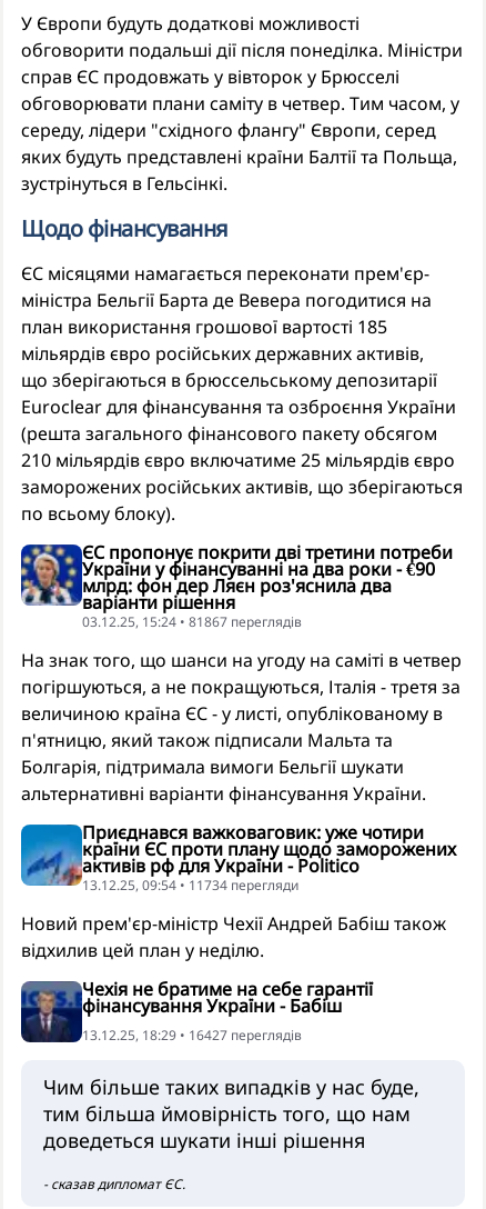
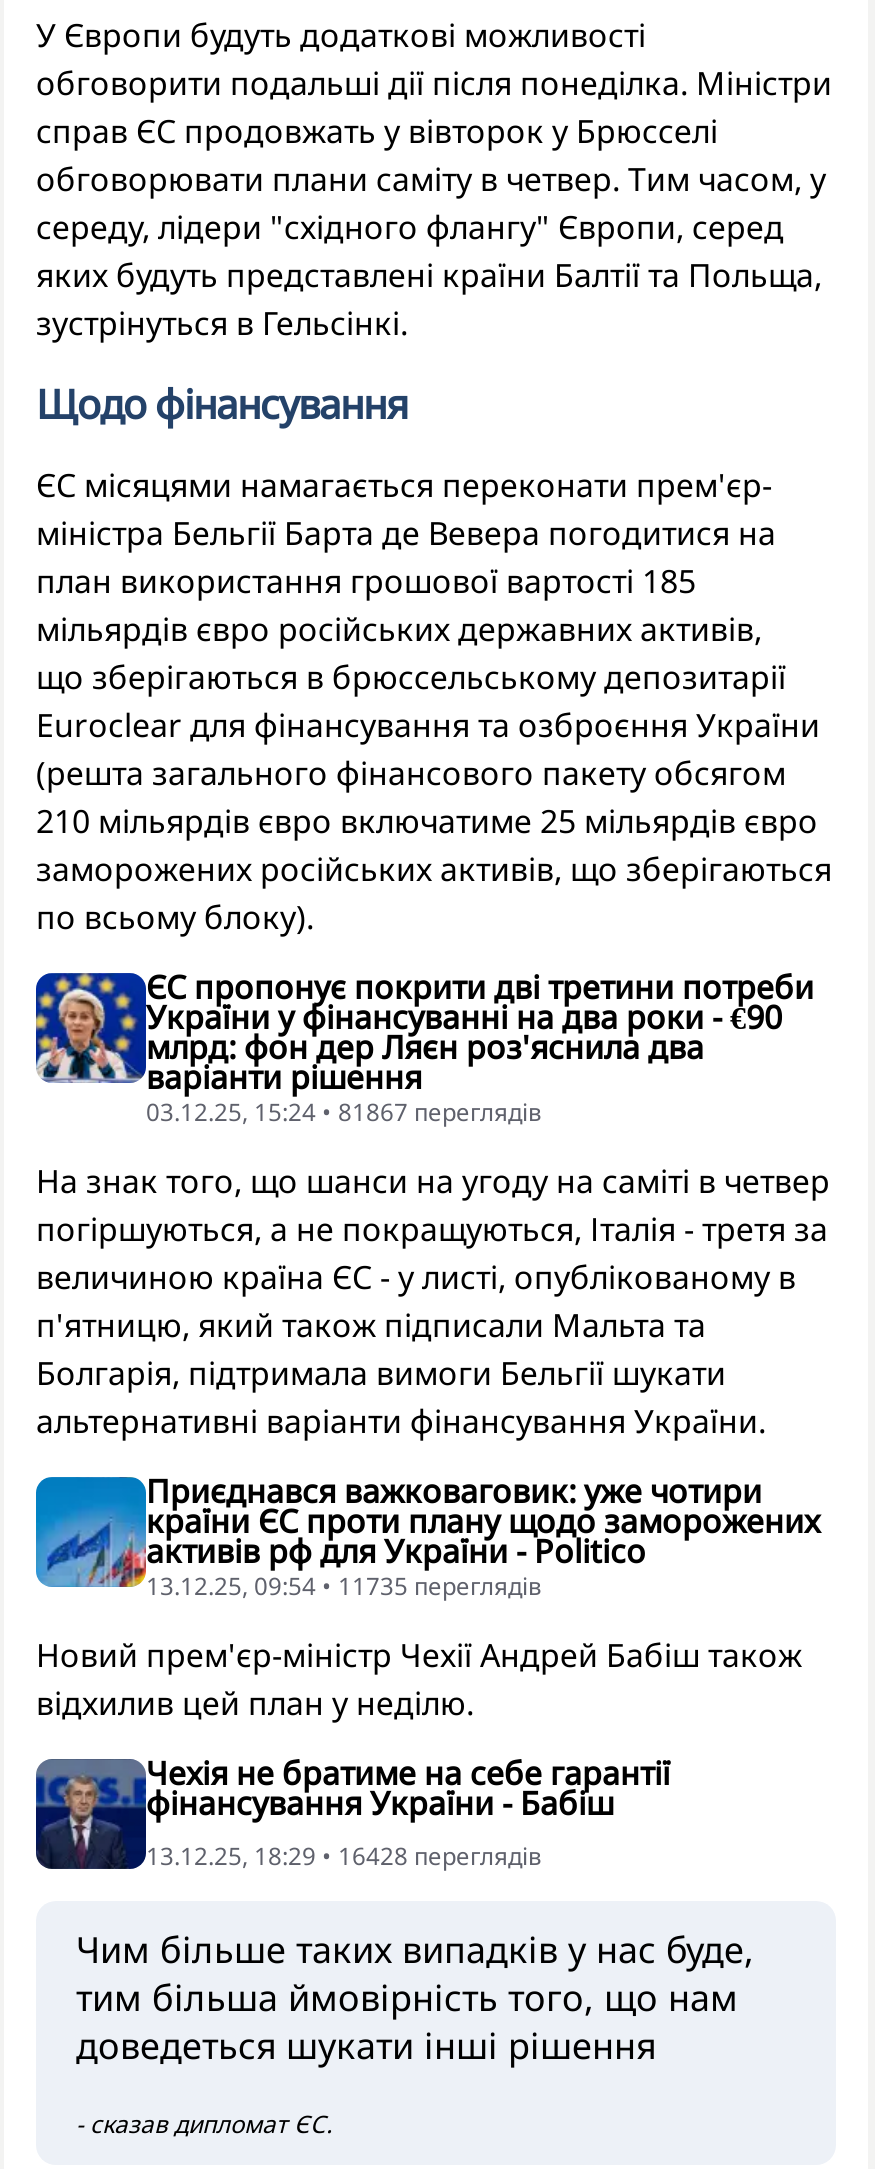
[82,875,298,894] 13.12.25, 09:54 • 11734 перегляди -> [146,1569,542,1603] 13.12.25, 09:54 • 11735 переглядiв
[82,1025,302,1044] 13.12.25, 18:29 • 16427 переглядiв -> [146,1839,542,1873] 13.12.25, 18:29 • 16428 переглядiв

